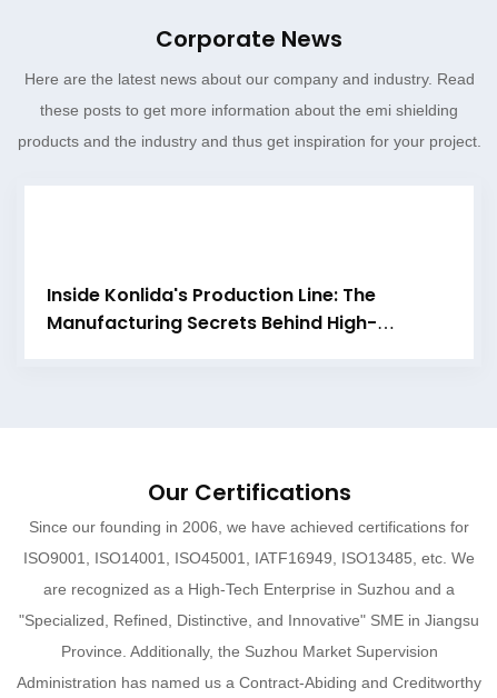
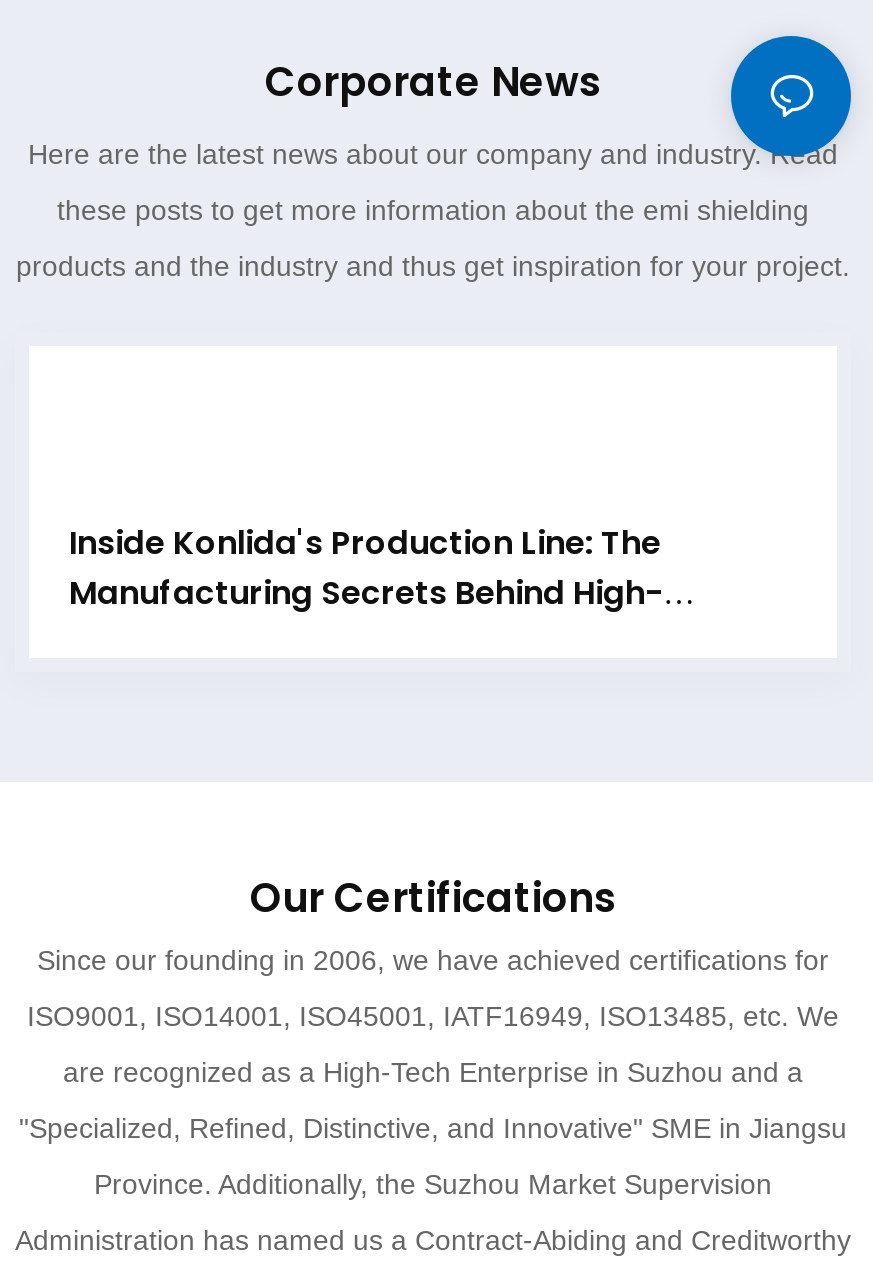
none -> [727,34,855,134] [image]

